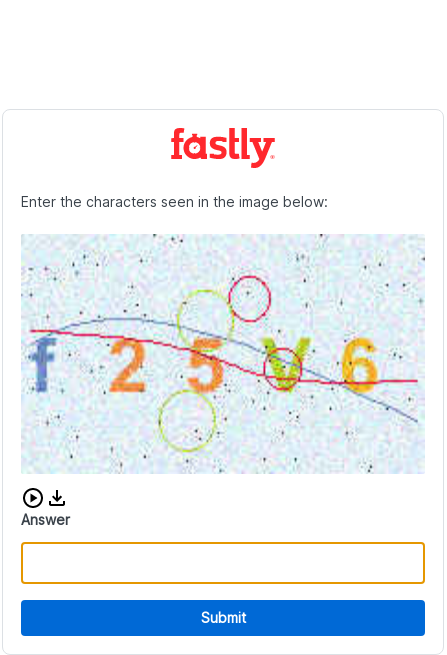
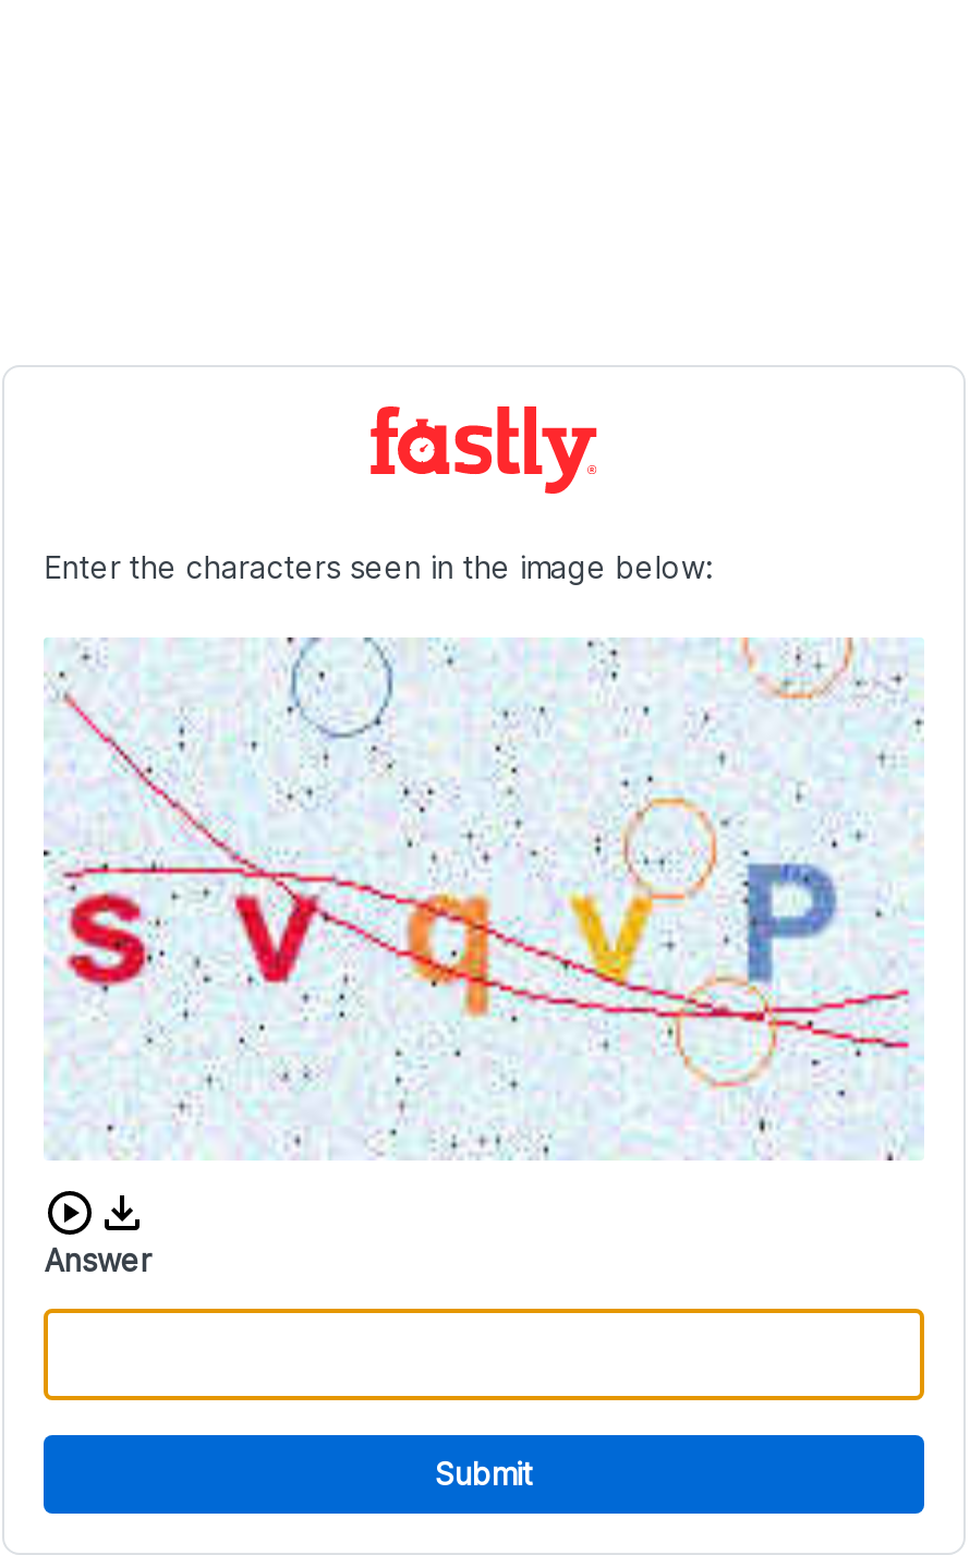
[22,233,425,473] [image] -> [41,635,924,1161] [image]

